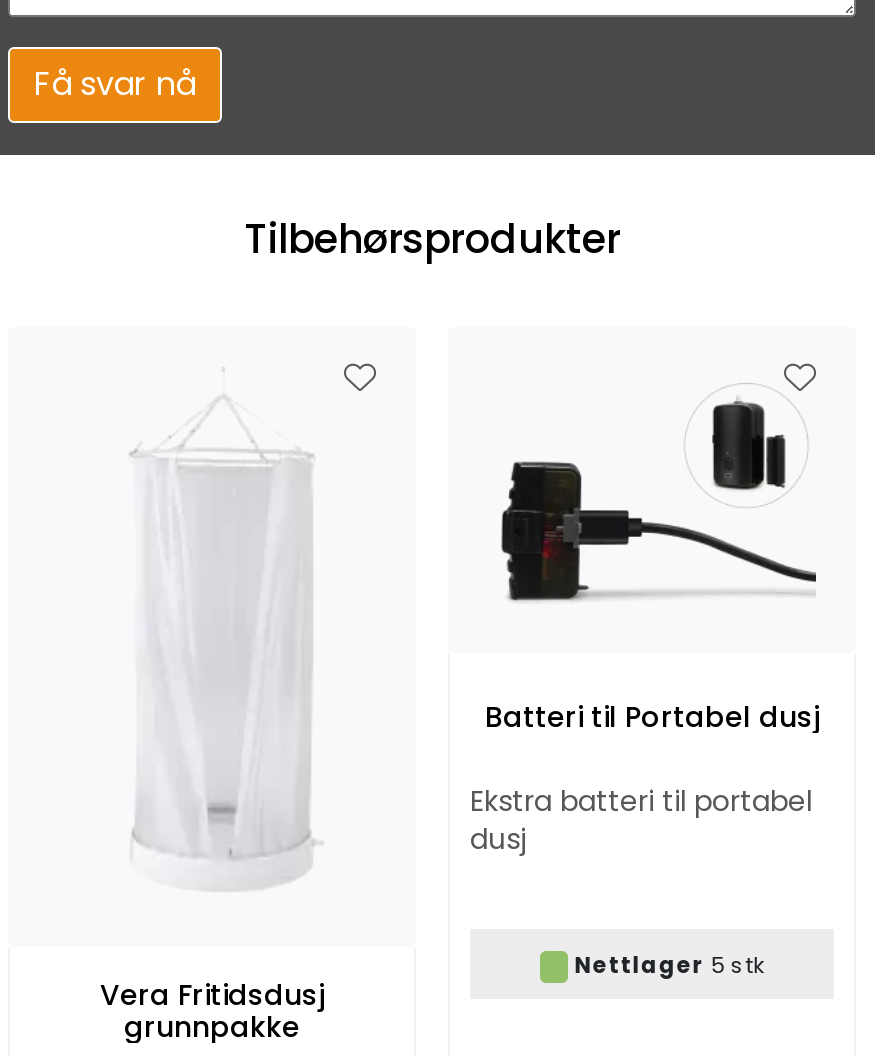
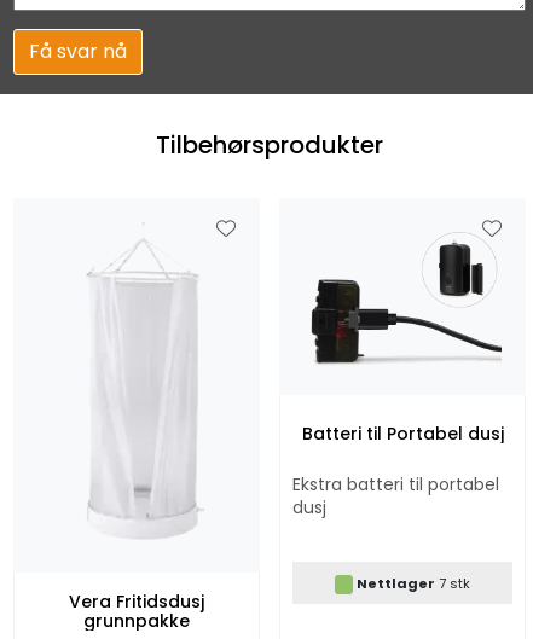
[575,950,765,982] Nettlager 5 stk -> [356,574,470,593] Nettlager 7 stk

